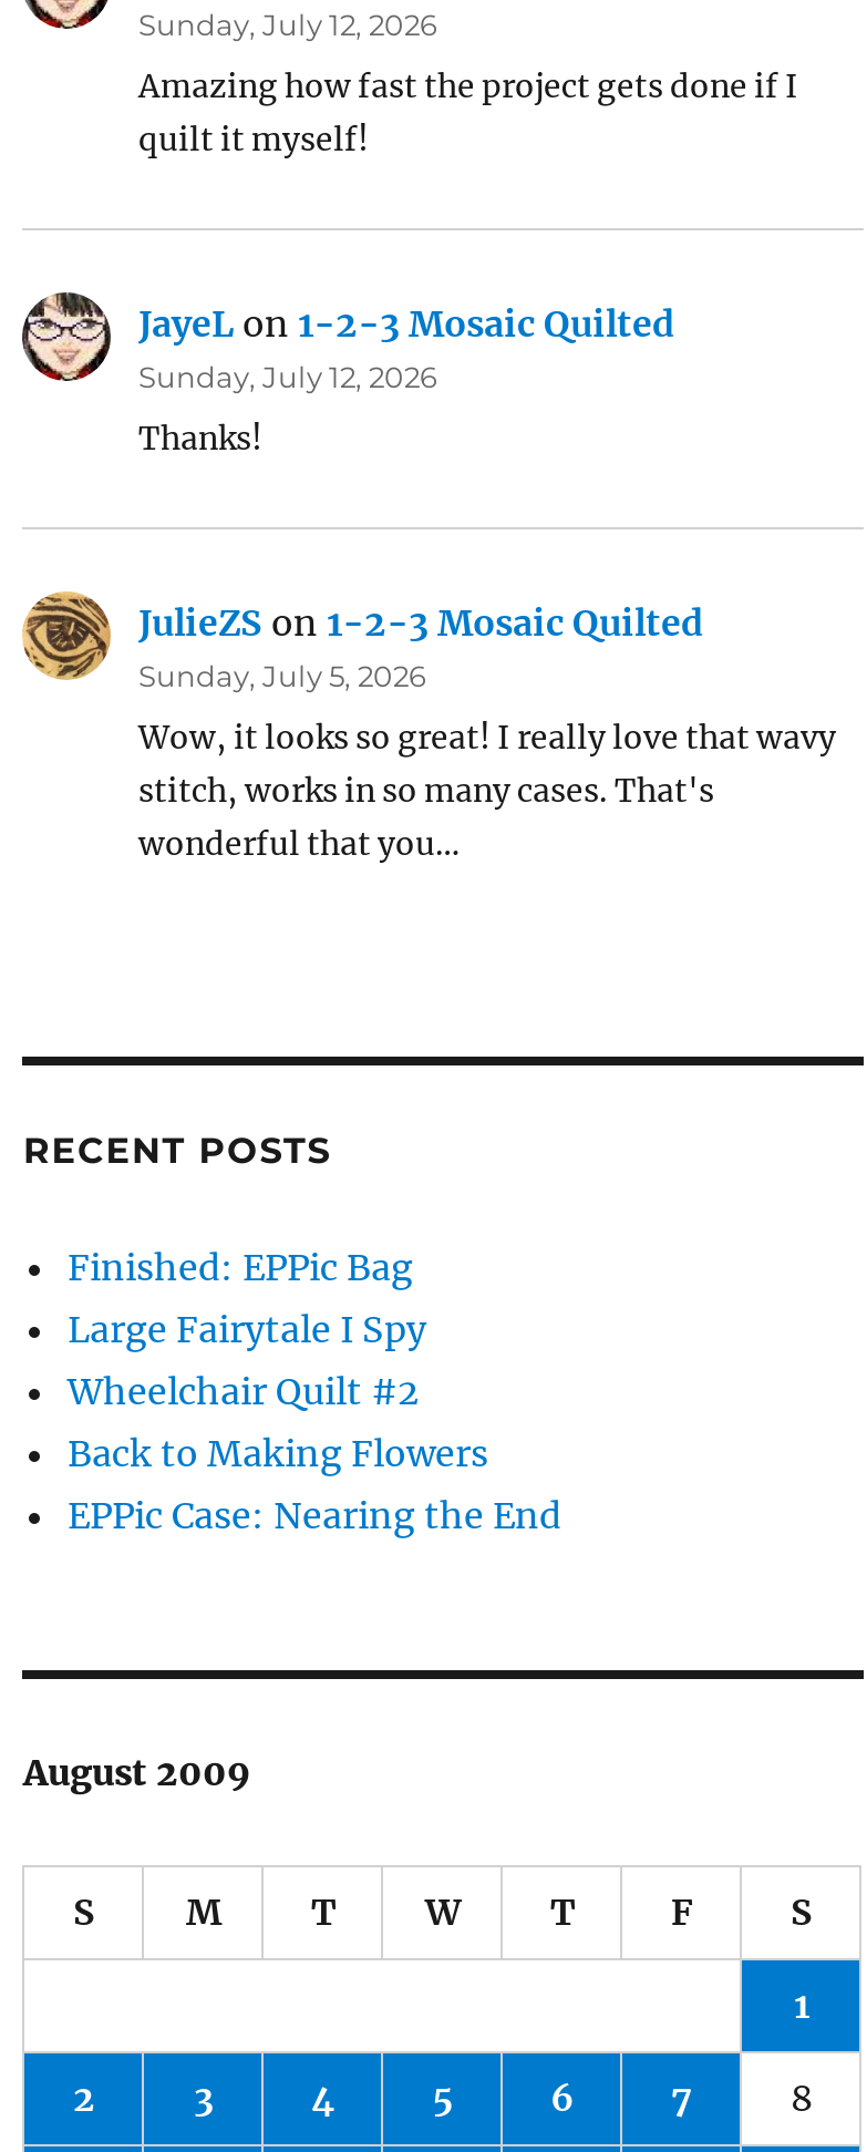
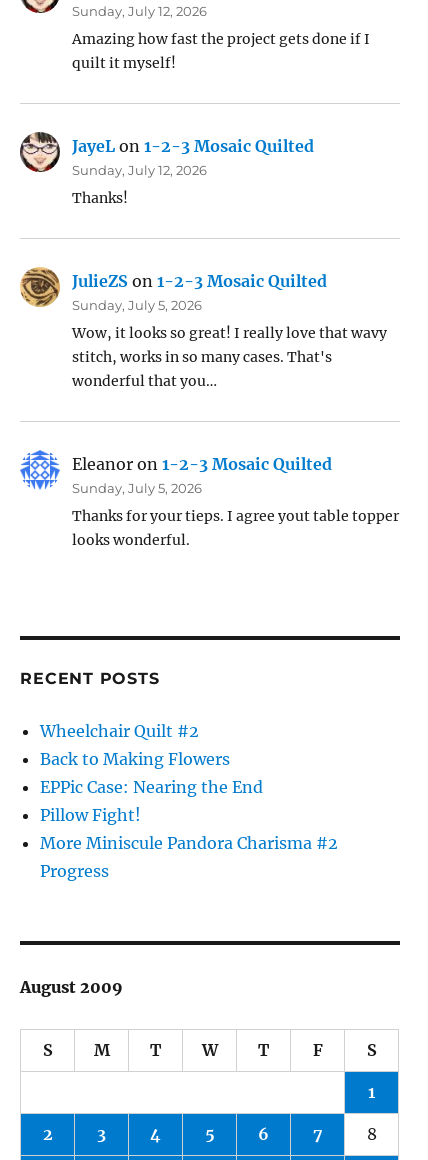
none -> [20,449,399,549] [image] | Eleanor on 1-2-3 Mosaic Quilted | Sunday, July 5, 2026 | Thanks for your tieps. I agree yout table topper | looks wonderful.
[68,1246,426,1352] Finished: EPPic Bag | Large Fairytale I Spy -> none
none -> [40,805,338,881] Pillow Fight! | More Miniscule Pandora Charisma #2 | Progress

